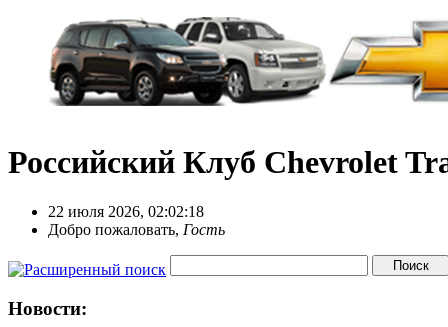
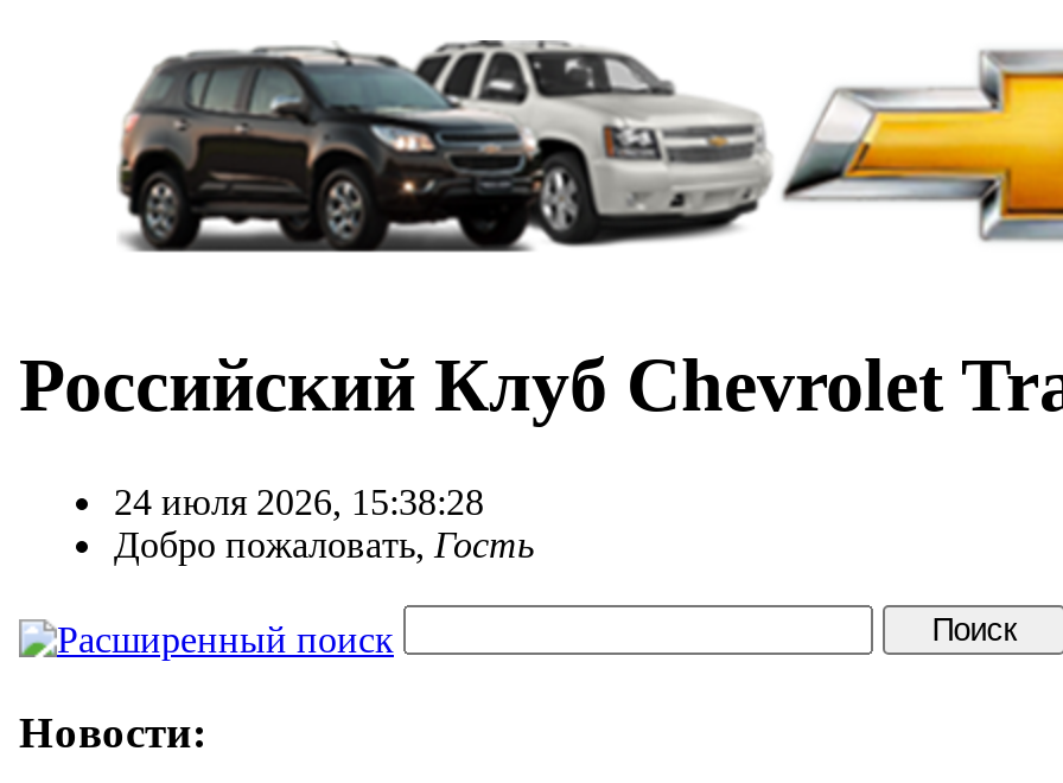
[48,203,204,220] 22 июля 2026, 02:02:18 -> [114,481,484,522] 24 июля 2026, 15:38:28

